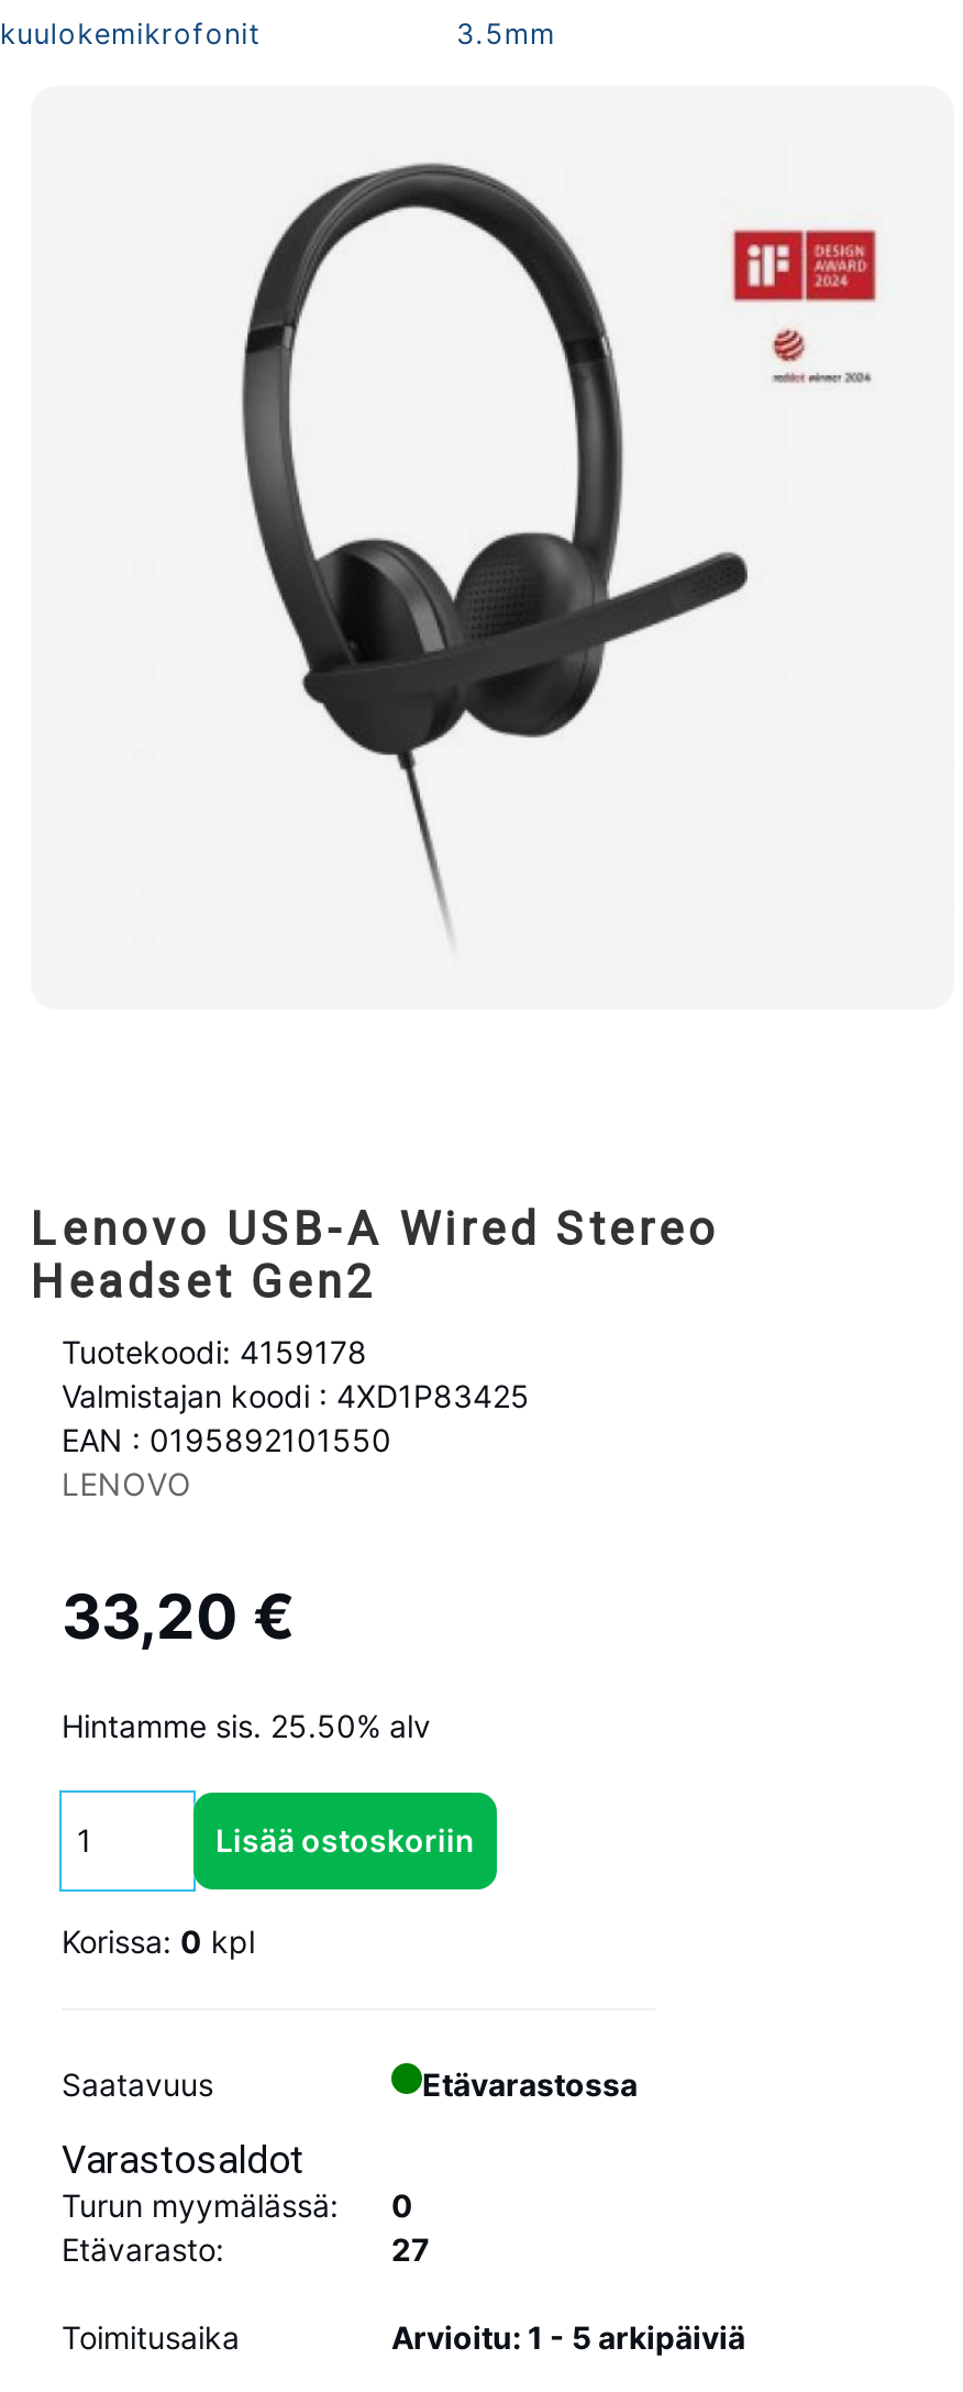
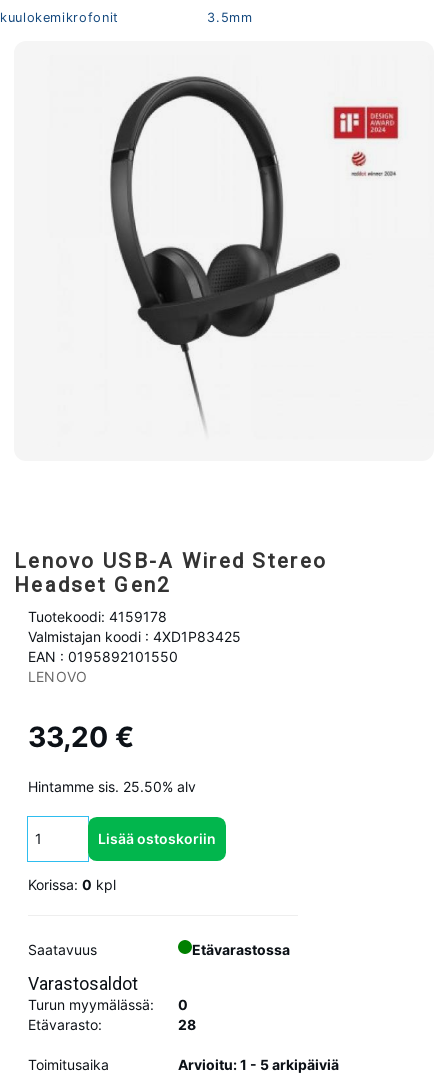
[391,2229,429,2267] 27 -> [178,1016,196,1033] 28

